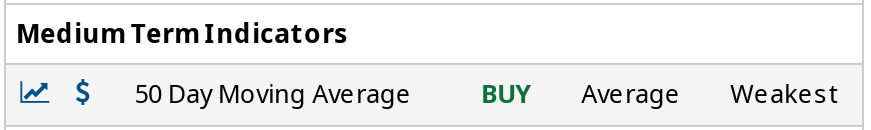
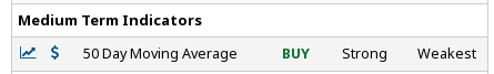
[581,78,681,112] Average -> [342,45,388,63] Strong

